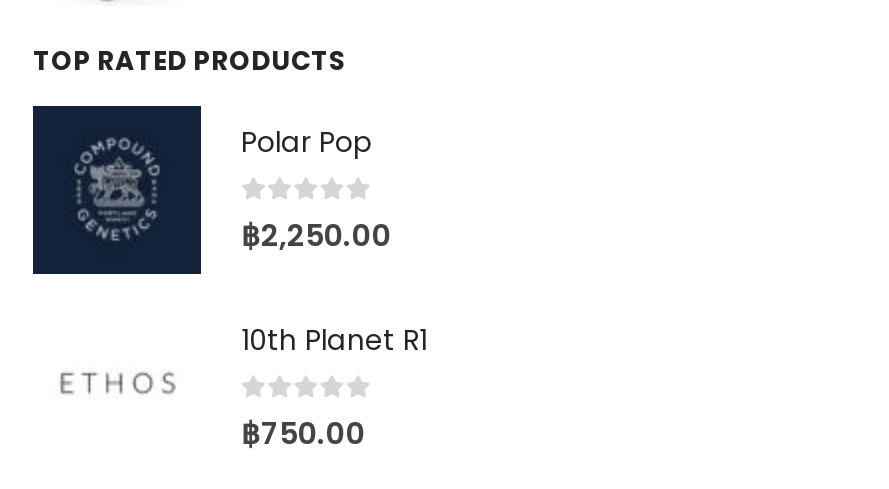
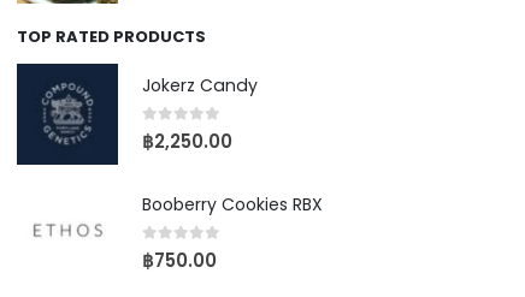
[241,121,371,161] Polar Pop -> [142,73,258,97] Jokerz Candy
[241,319,427,359] 10th Planet R1 -> [142,192,323,216] Booberry Cookies RBX

